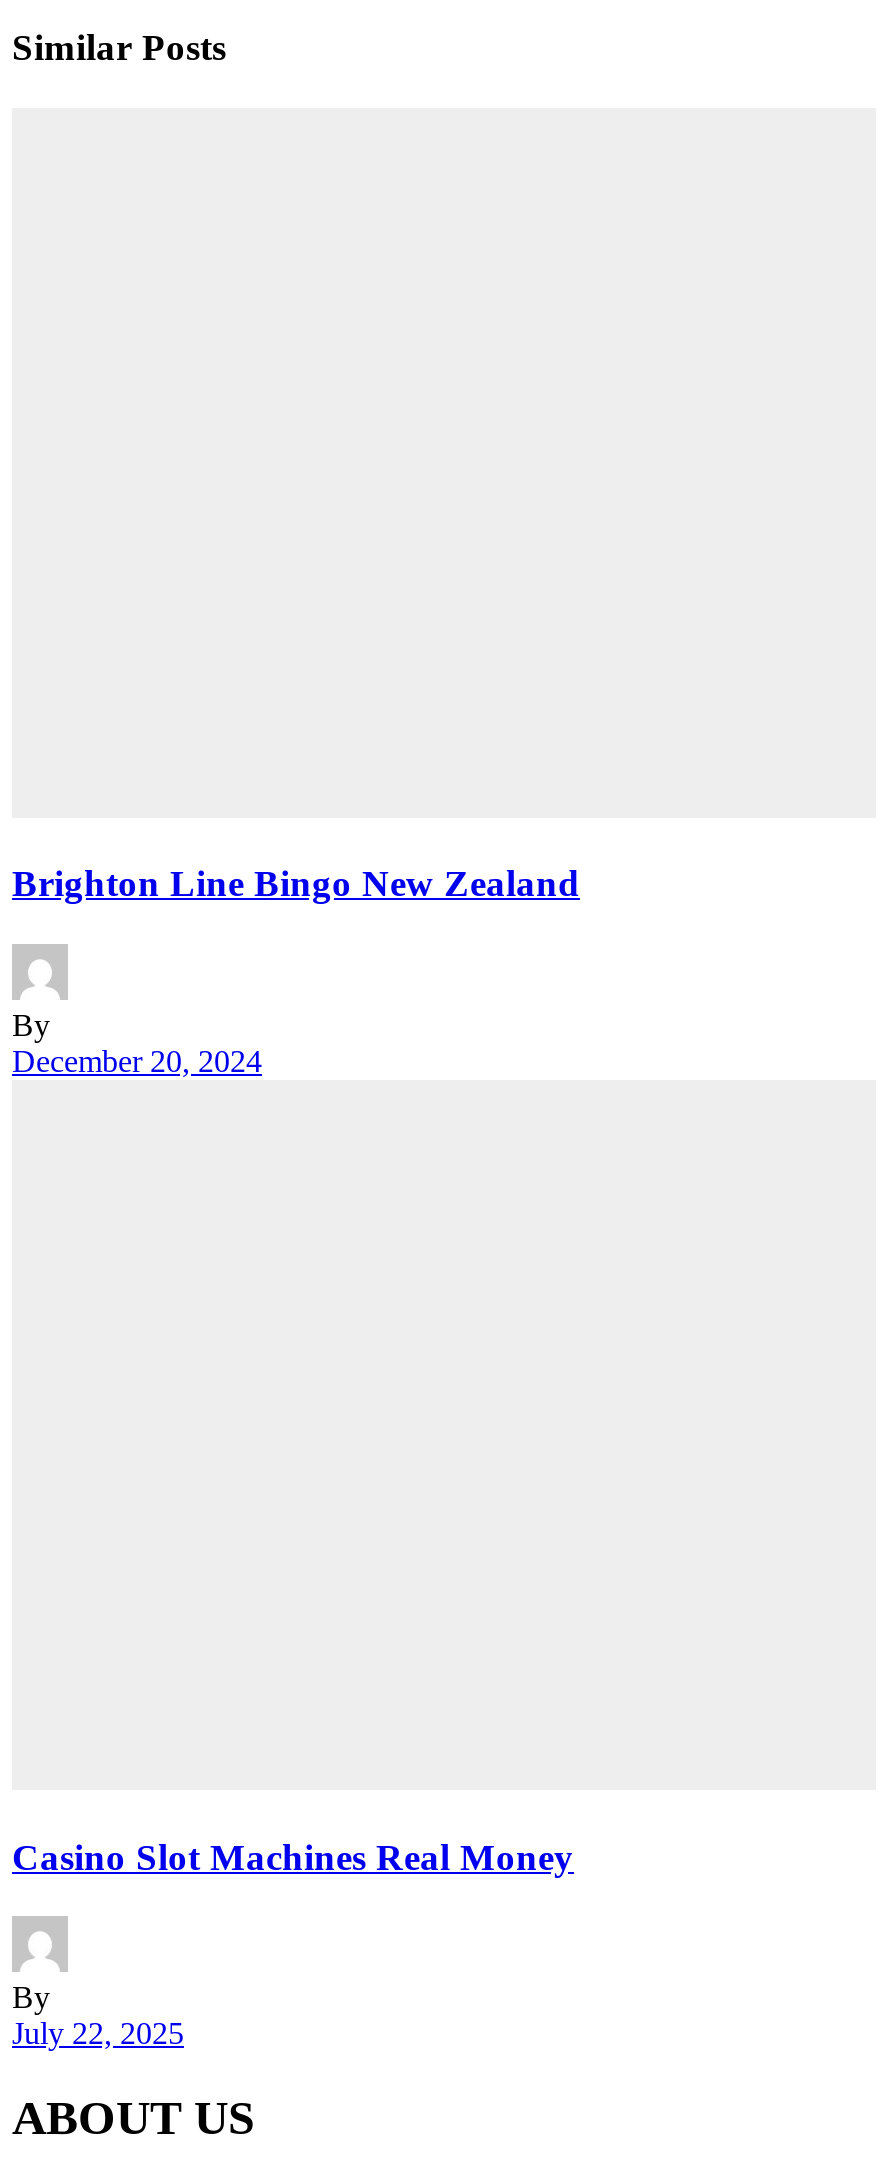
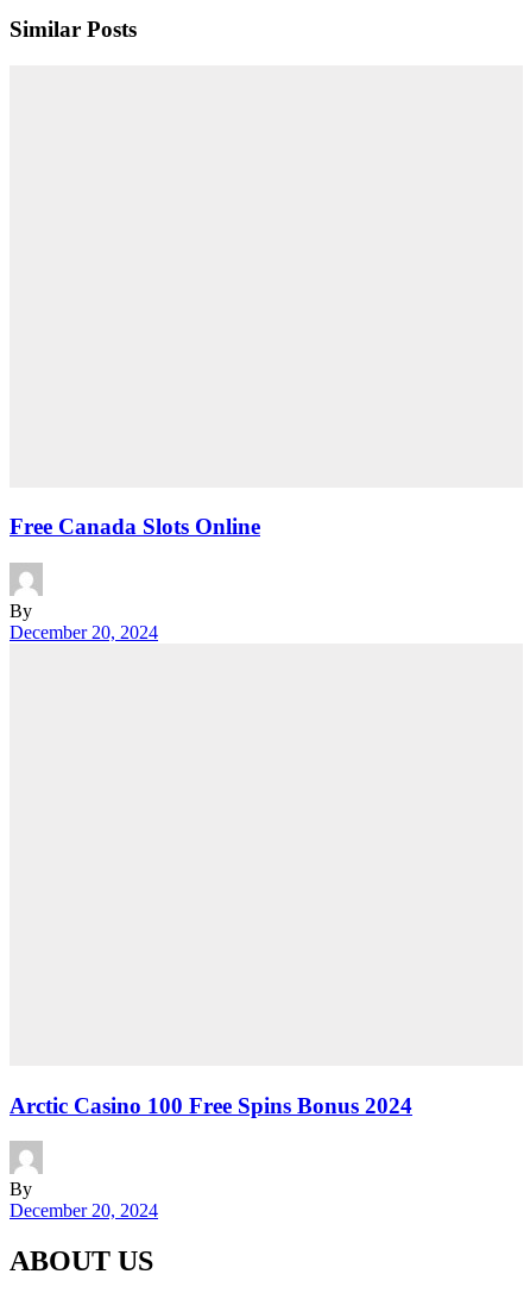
[12,862,580,904] Brighton Line Bingo New Zealand -> [10,514,260,539] Free Canada Slots Online
[12,1835,574,1877] Casino Slot Machines Real Money -> [10,1093,412,1118] Arctic Casino 100 Free Spins Bonus 2024
[12,2016,184,2050] July 22, 2025 -> [10,1200,158,1221] December 20, 2024

